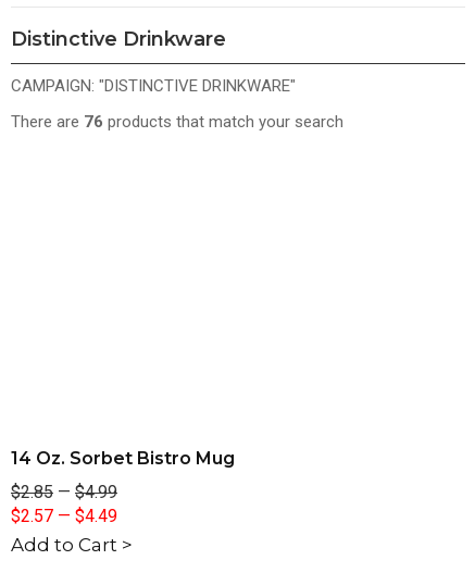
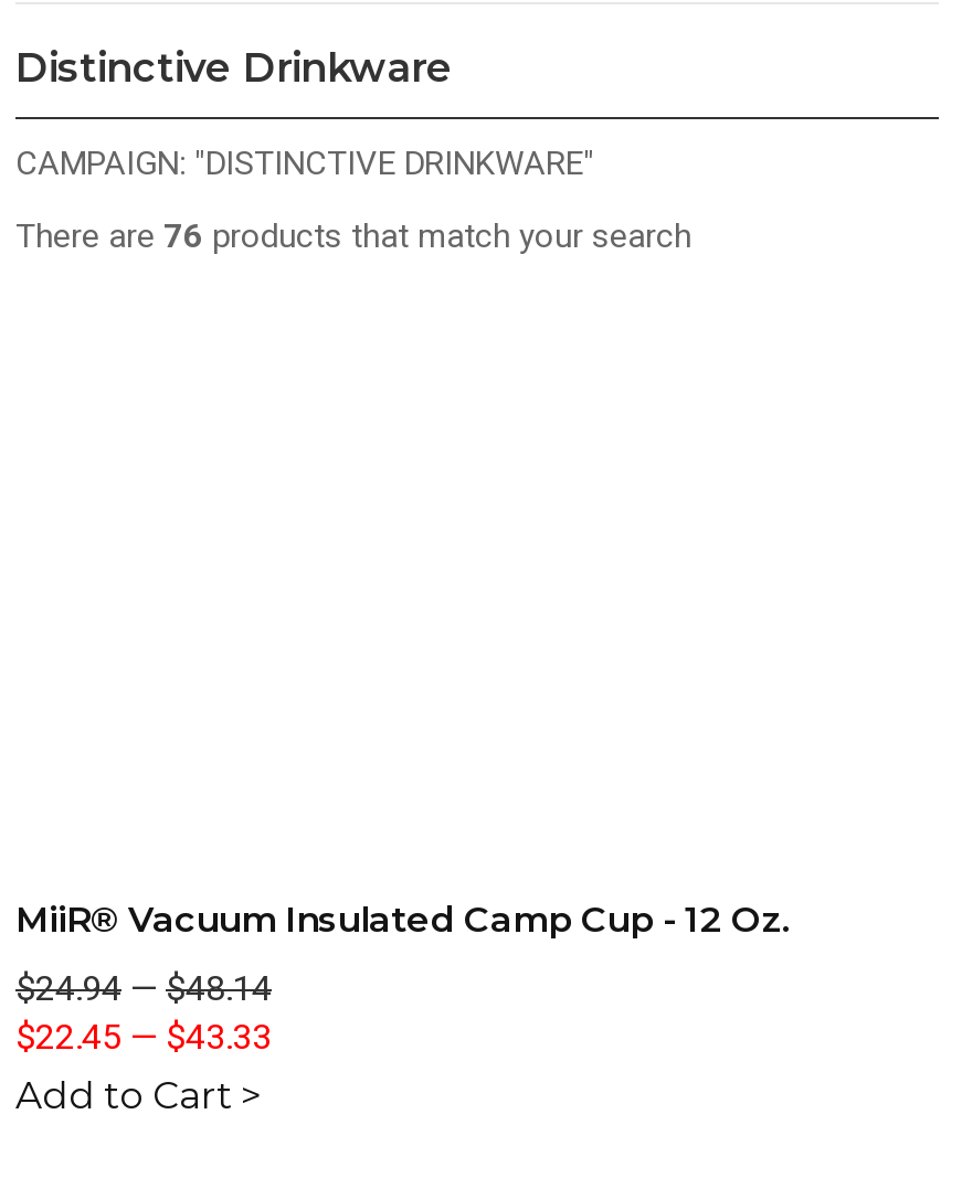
[11,448,235,469] 14 Oz. Sorbet Bistro Mug -> [15,899,791,941] MiiR® Vacuum Insulated Camp Cup - 12 Oz.
[11,482,117,526] $2.85 — $4.99 | $2.57 — $4.49 -> [15,967,272,1058] $24.94 — $48.14 | $22.45 — $43.33

